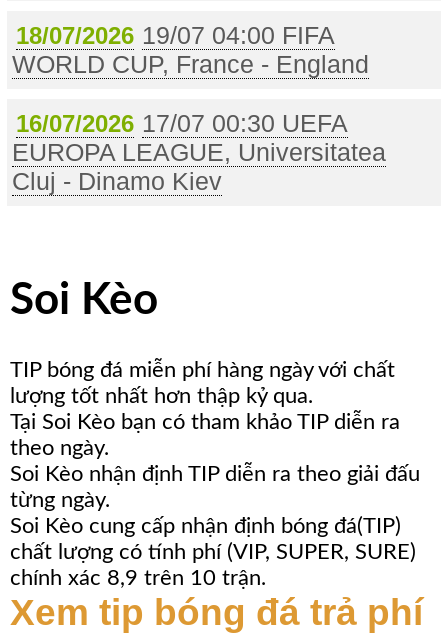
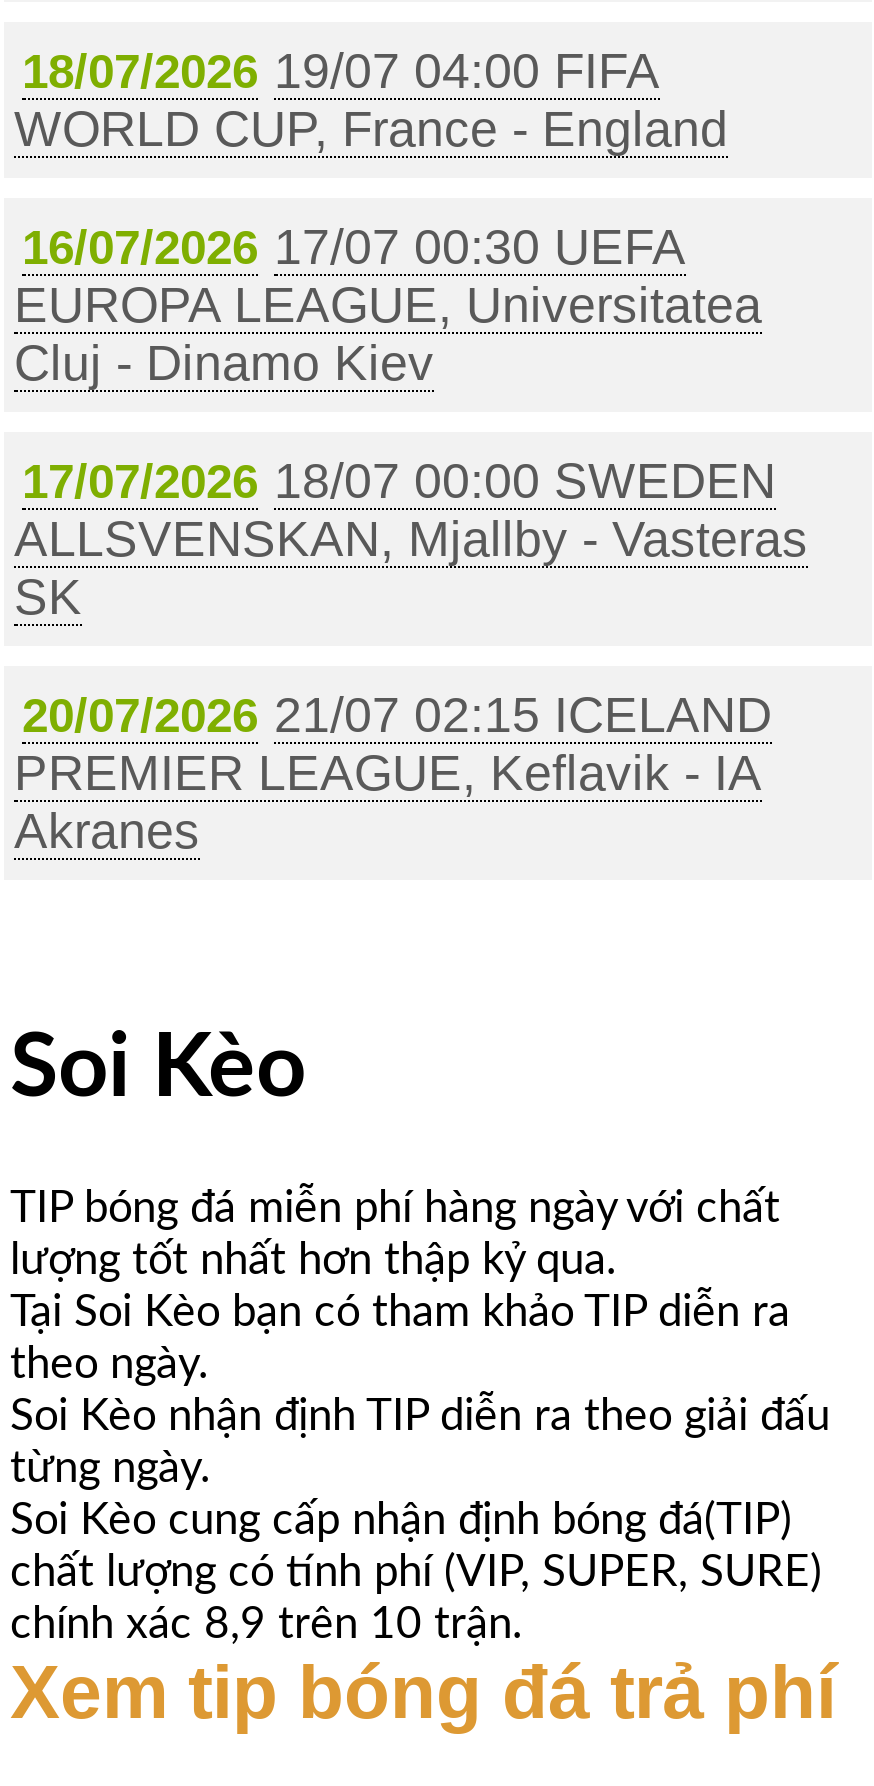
none -> [14,453,808,859] 17/07/2026 18/07 00:00 SWEDEN | ALLSVENSKAN, Mjallby - Vasteras | SK | 20/07/2026 21/07 02:15 ICELAND | PREMIER LEAGUE, Keflavik - IA | Akranes

